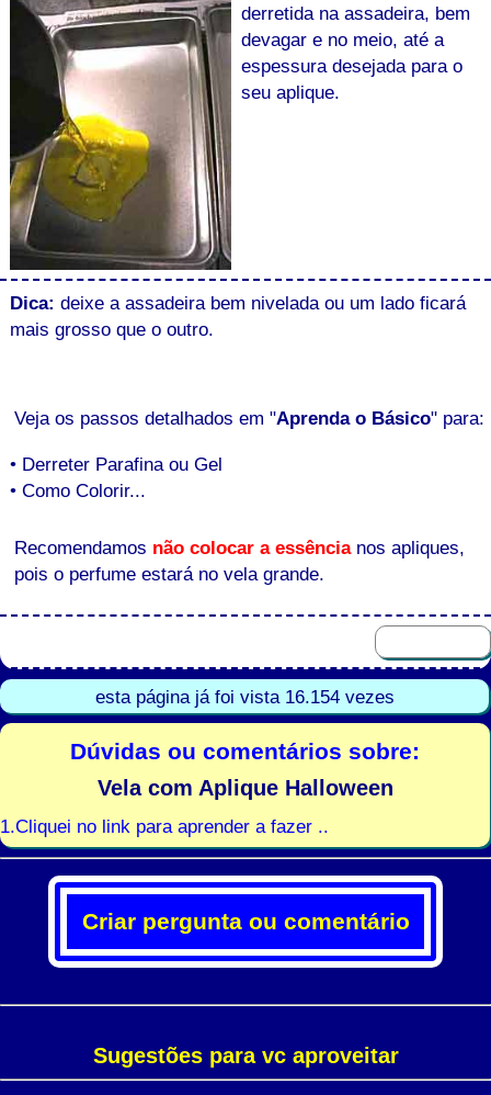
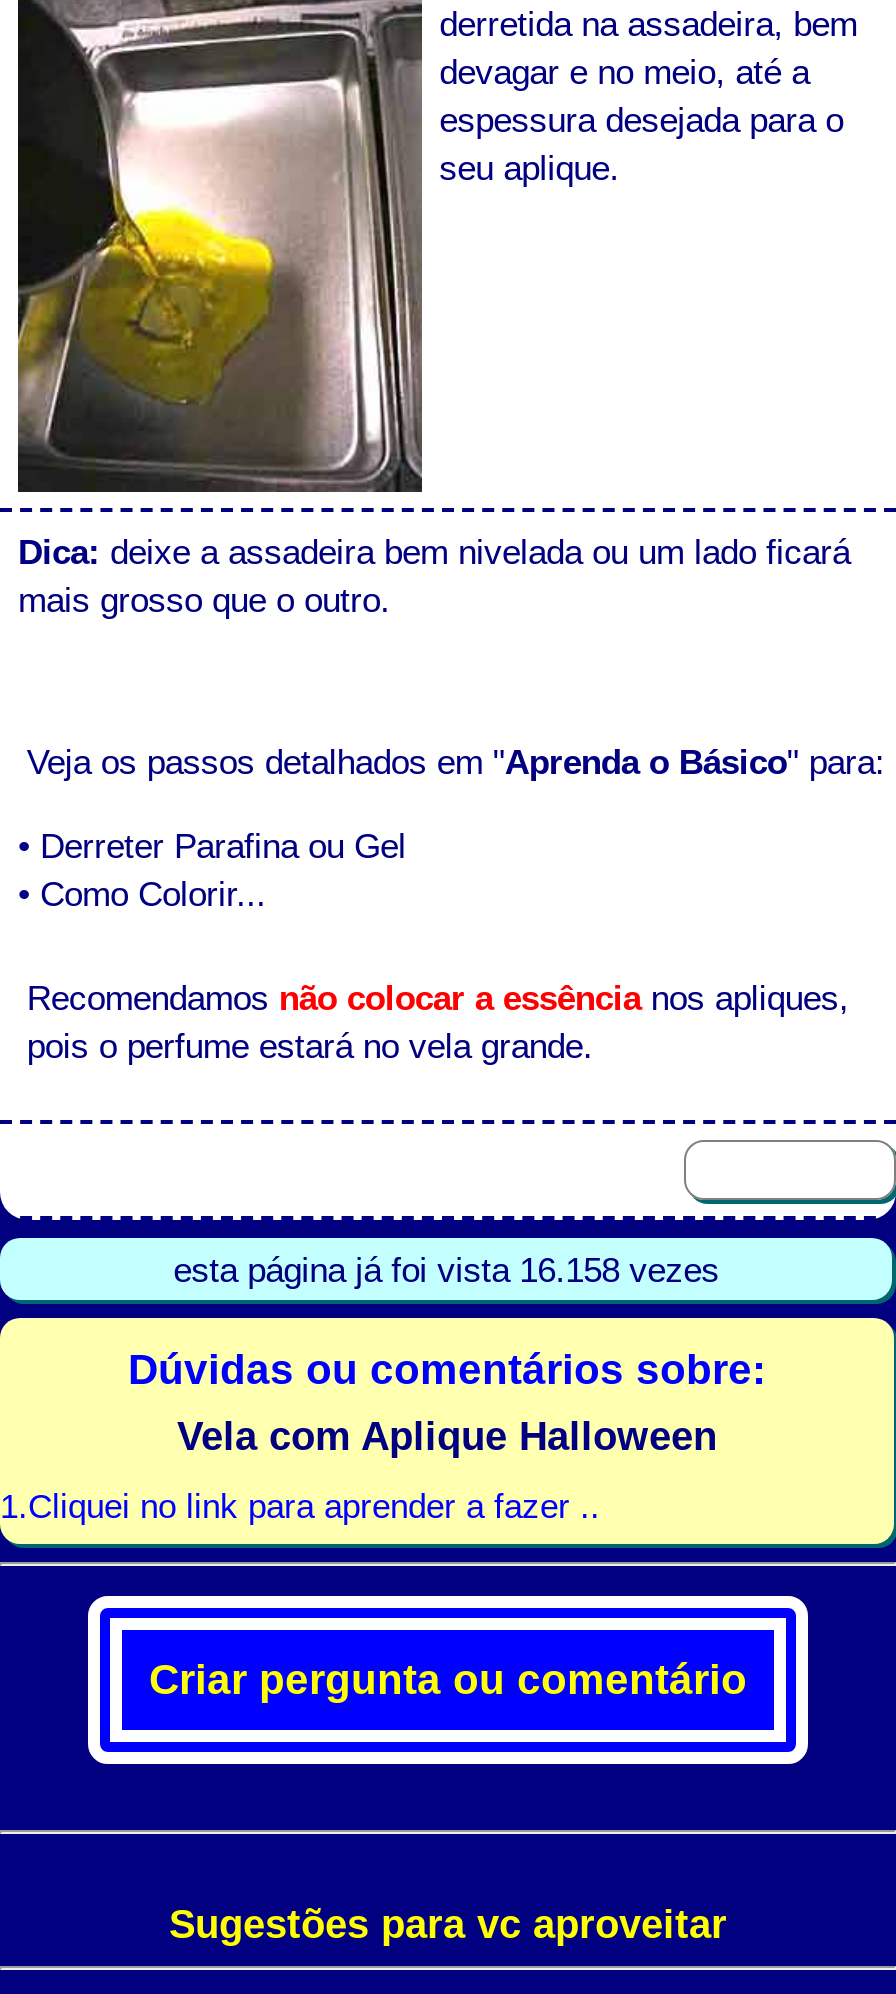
[95,686,394,707] esta página já foi vista 16.154 vezes -> [173,1250,719,1290] esta página já foi vista 16.158 vezes

